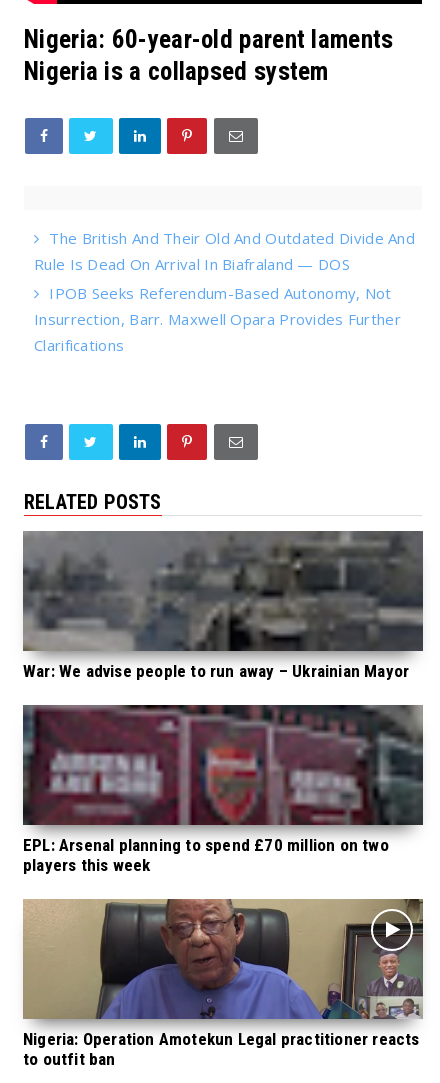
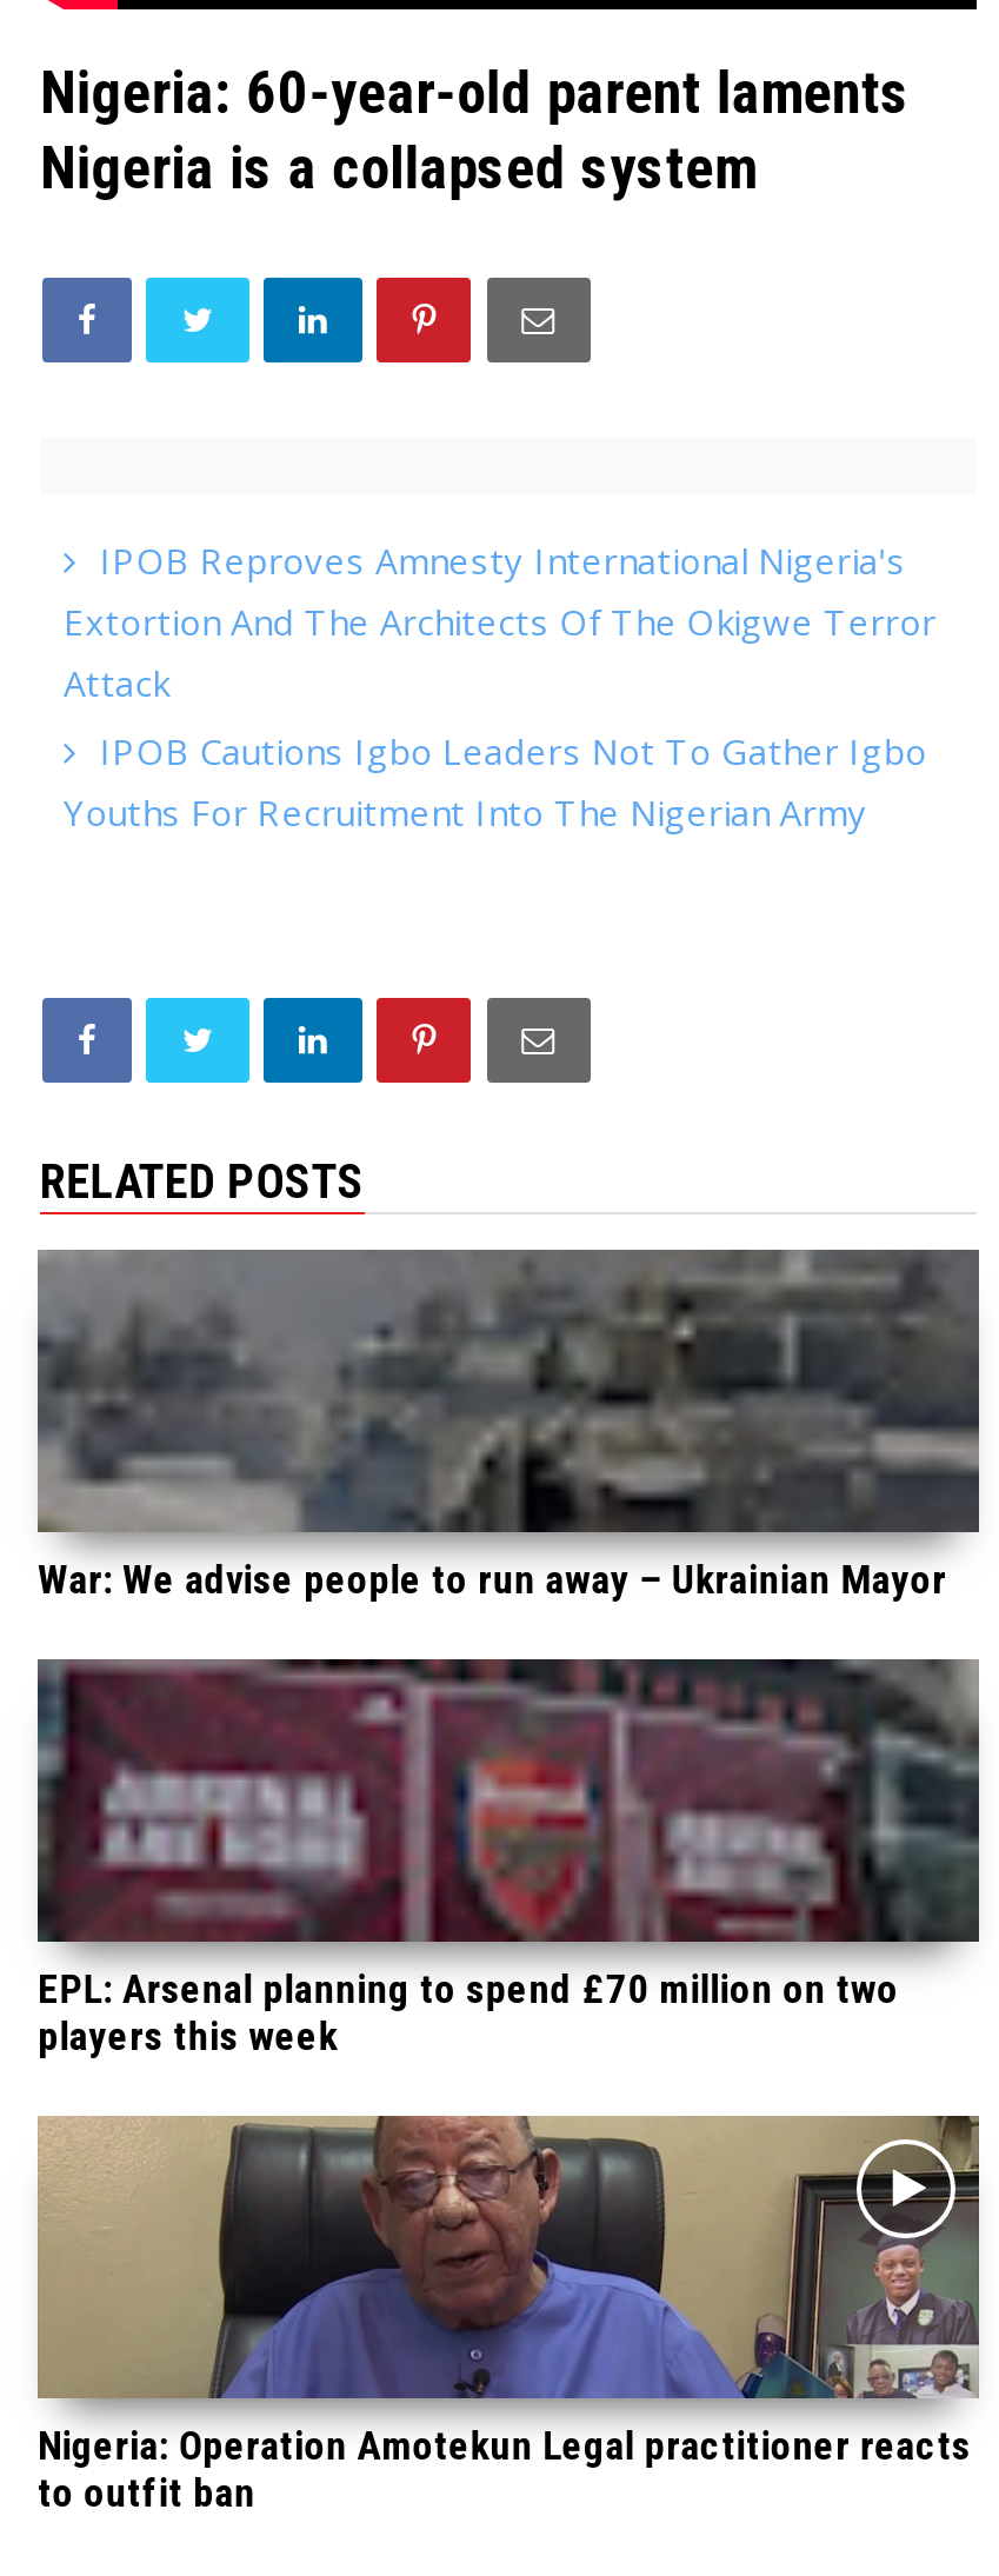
[34,228,415,355] The British And Their Old And Outdated Divide And | Rule Is Dead On Arrival In Biafraland — DOS | IPOB Seeks Referendum-Based Autonomy, Not | Insurrection, Barr. Maxwell Opara Provides Further | Clarifications -> [64,536,936,835] IPOB Reproves Amnesty International Nigeria's | Extortion And The Architects Of The Okigwe Terror | Attack | IPOB Cautions Igbo Leaders Not To Gather Igbo | Youths For Recruitment Into The Nigerian Army

